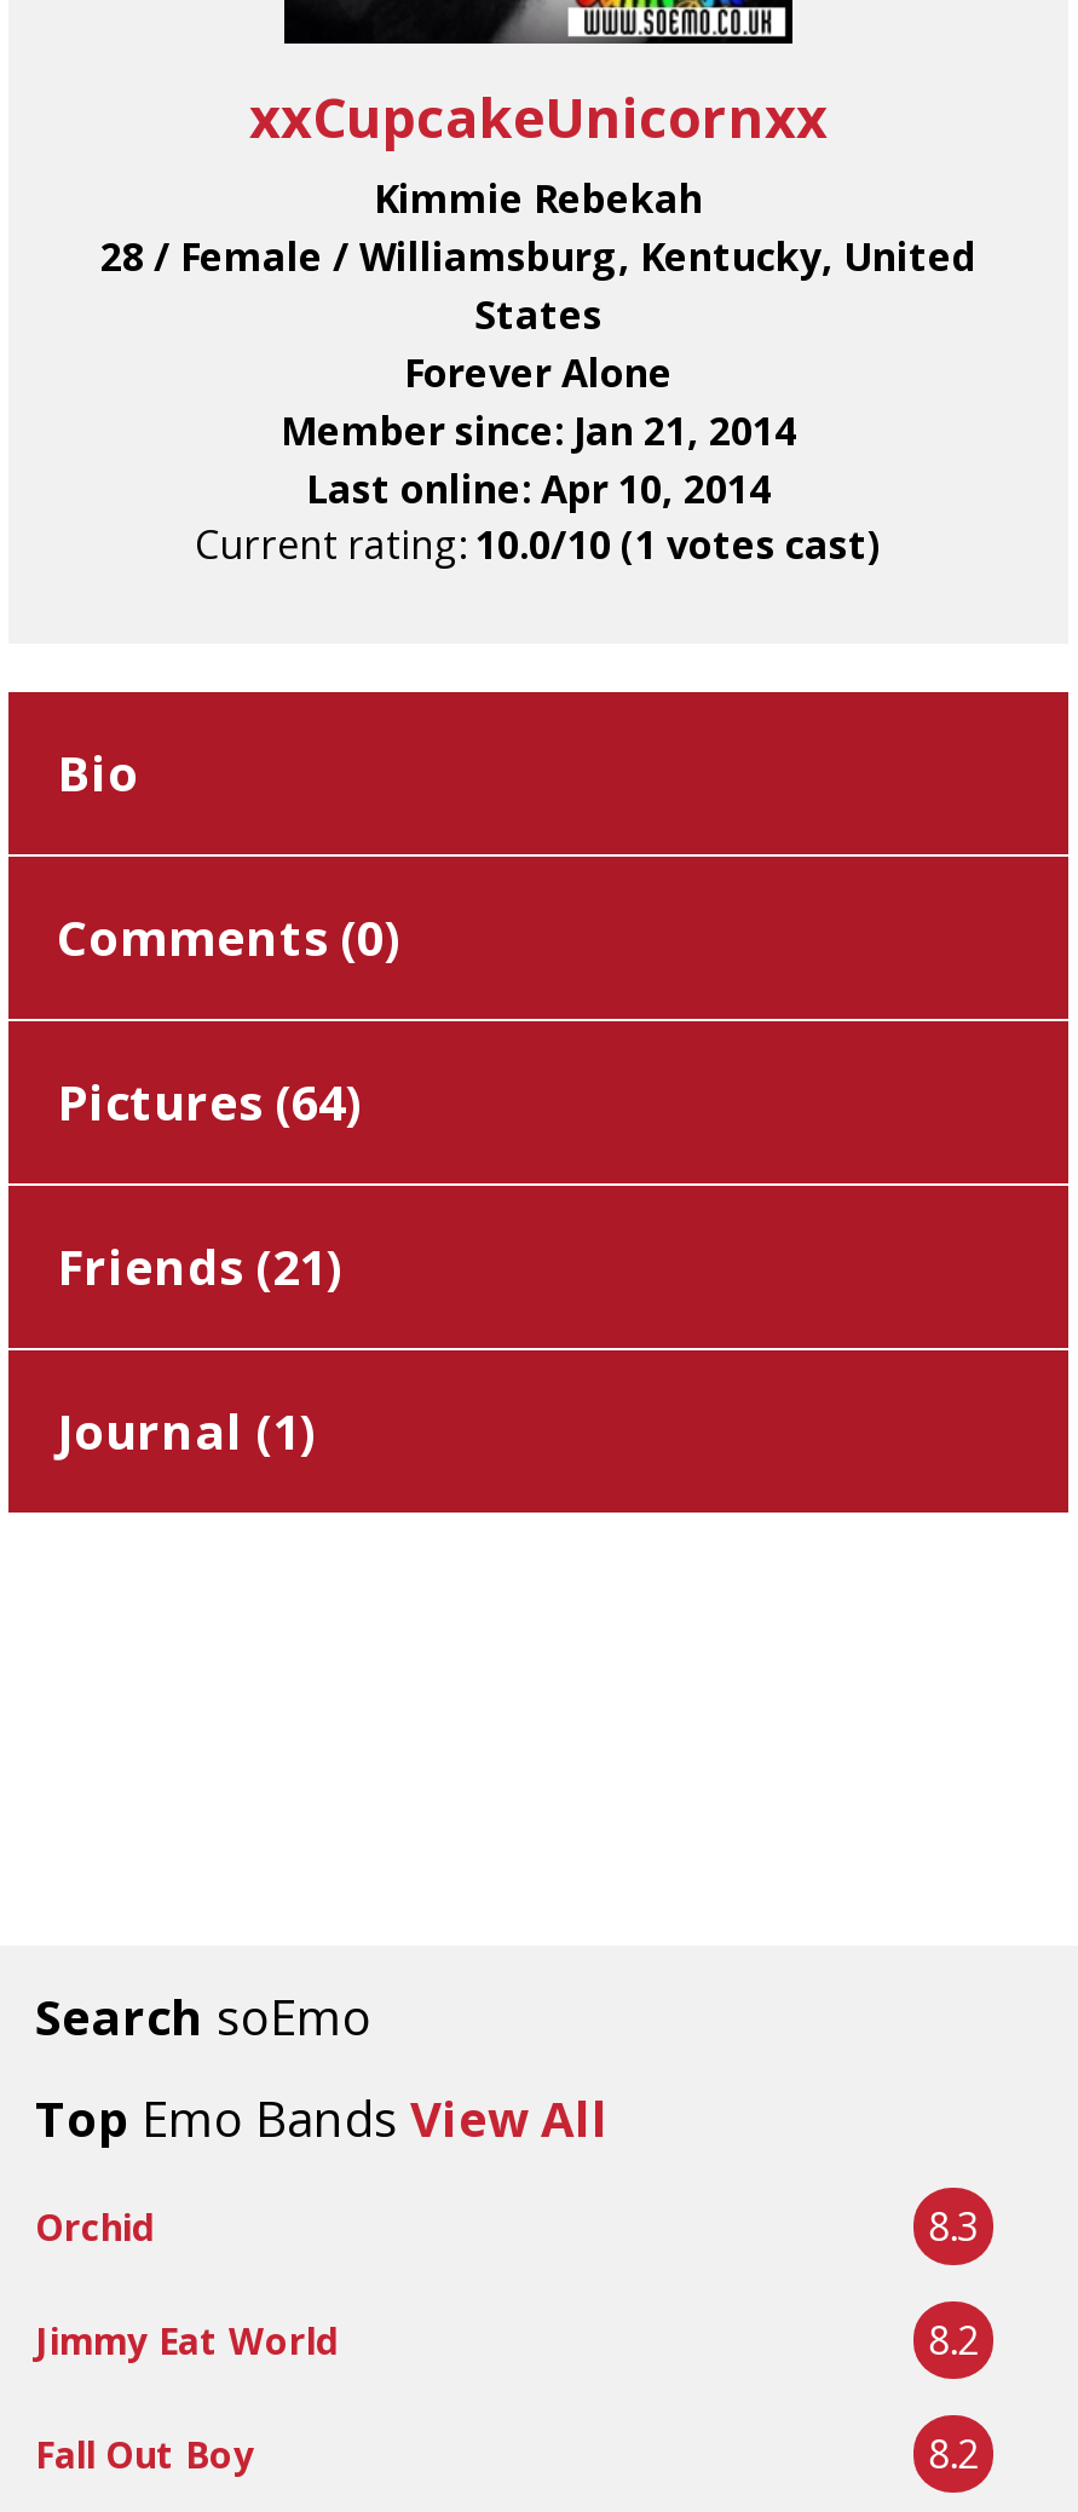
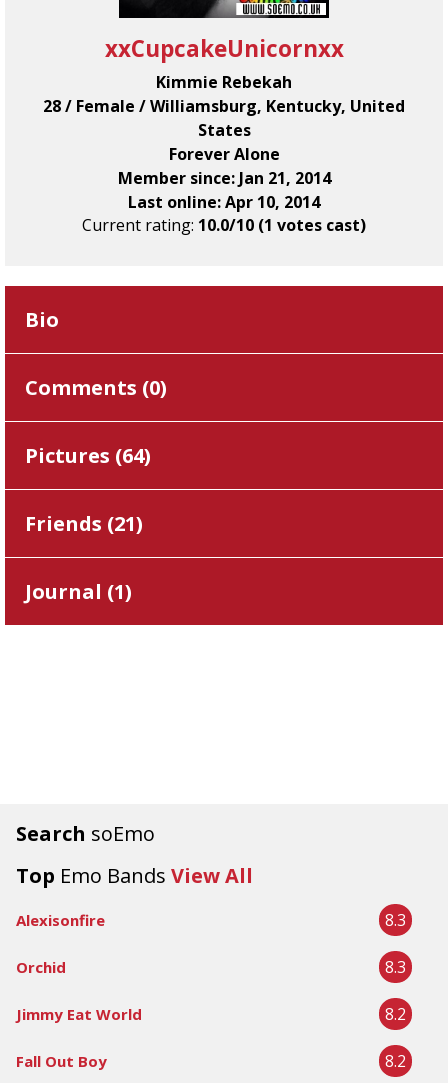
none -> [16,909,406,931] Alexisonfire | 8.3

